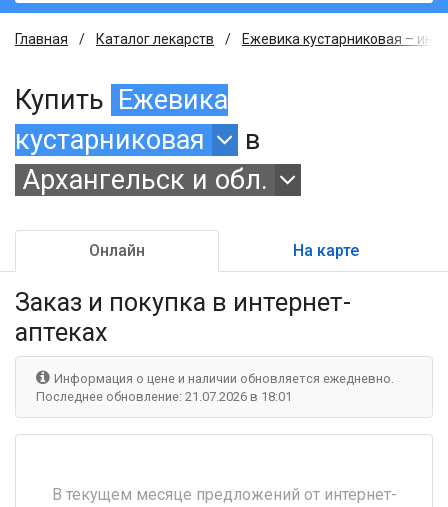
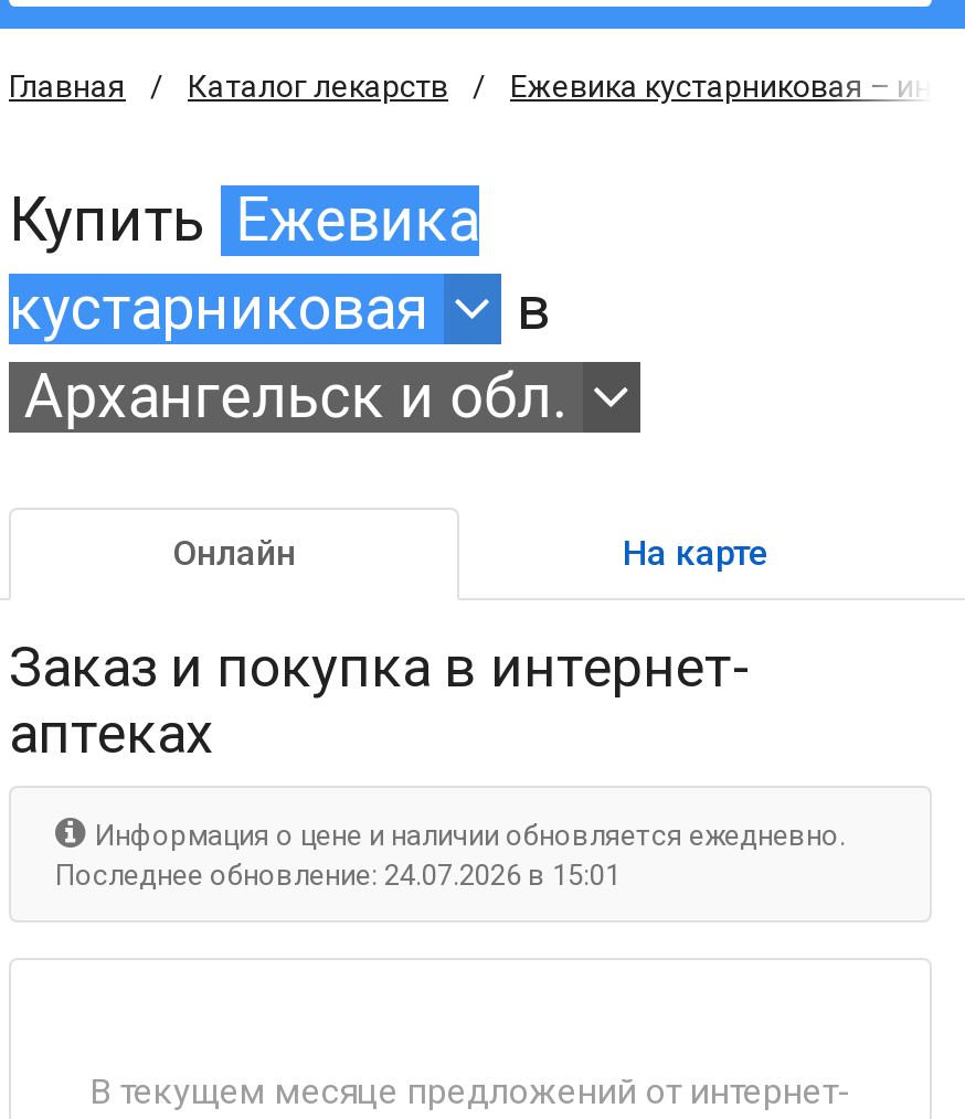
[36,389,292,404] Последнее обновление: 21.07.2026 в 18:01 -> [55,858,621,891] Последнее обновление: 24.07.2026 в 15:01

